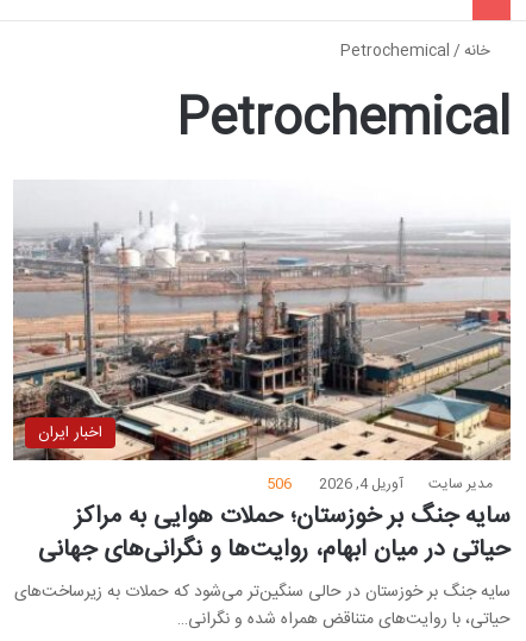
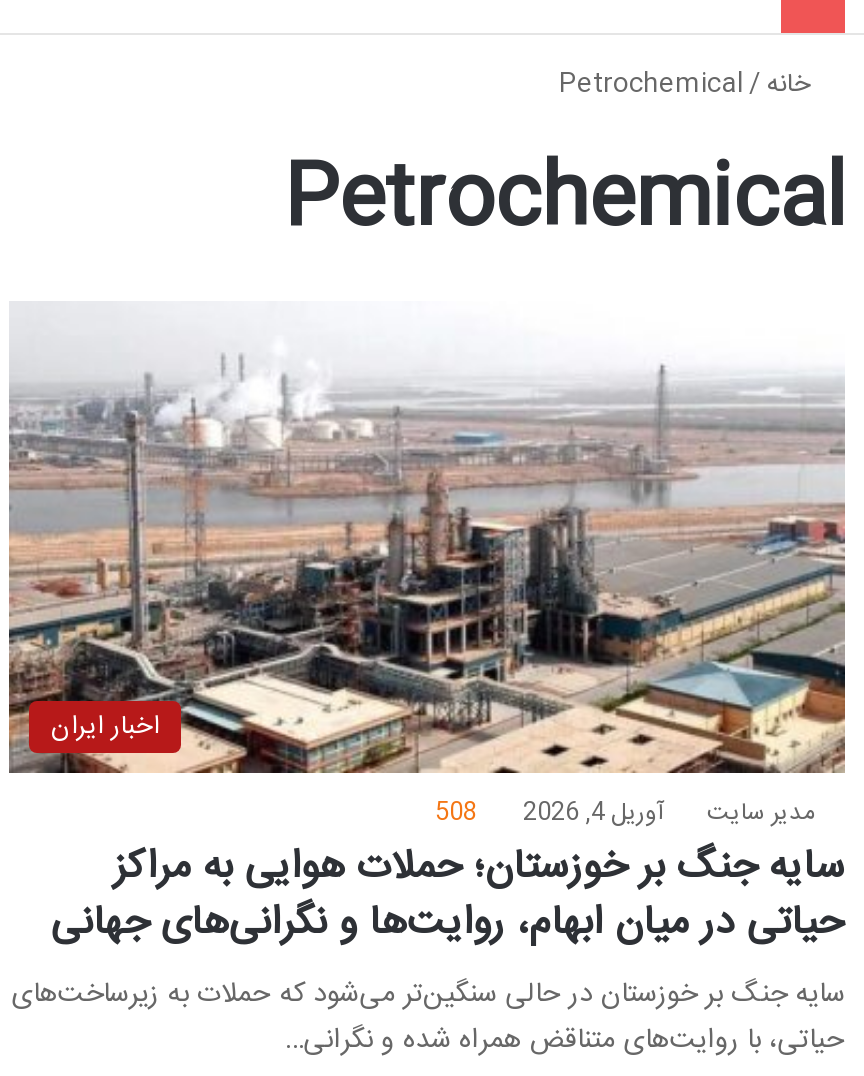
[267,472,292,496] 506 -> [435,793,477,833] 508

